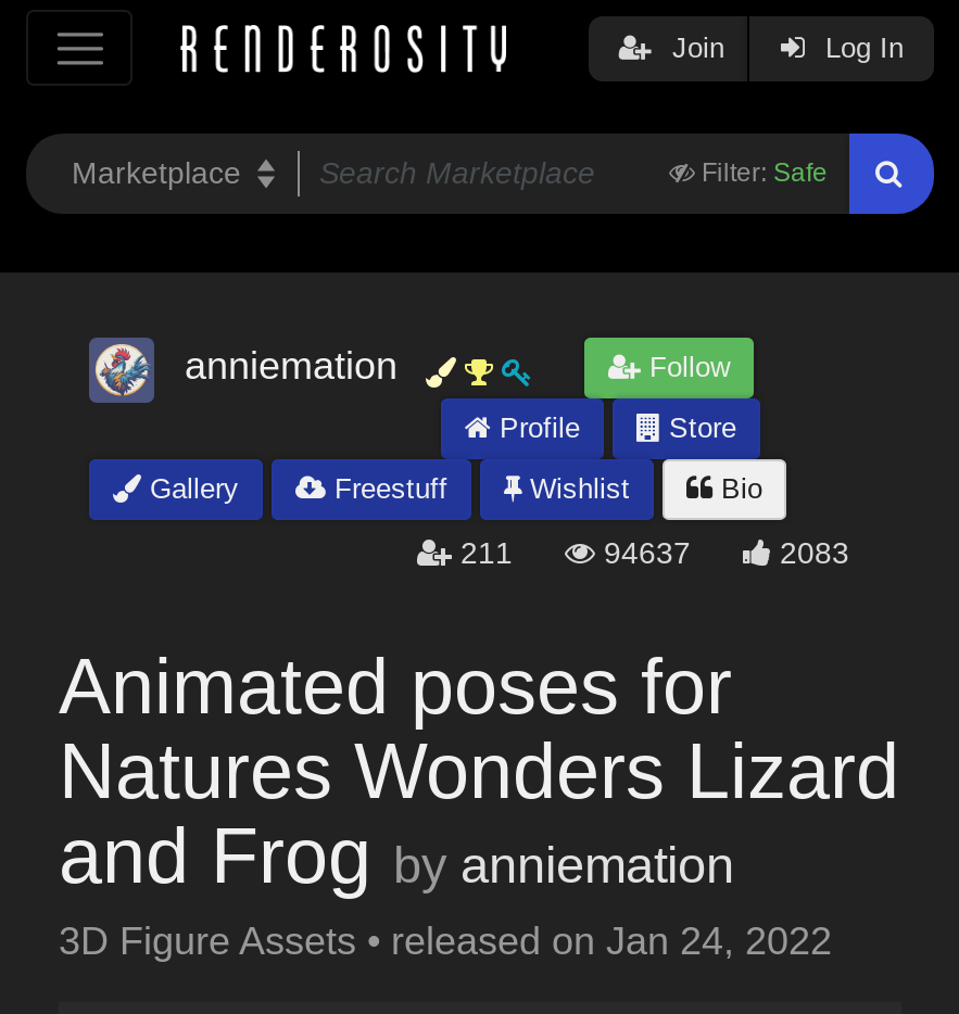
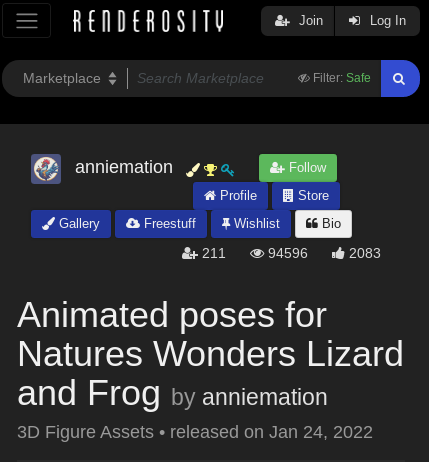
[595,536,691,570] 94637 -> [264,245,308,261] 94596

